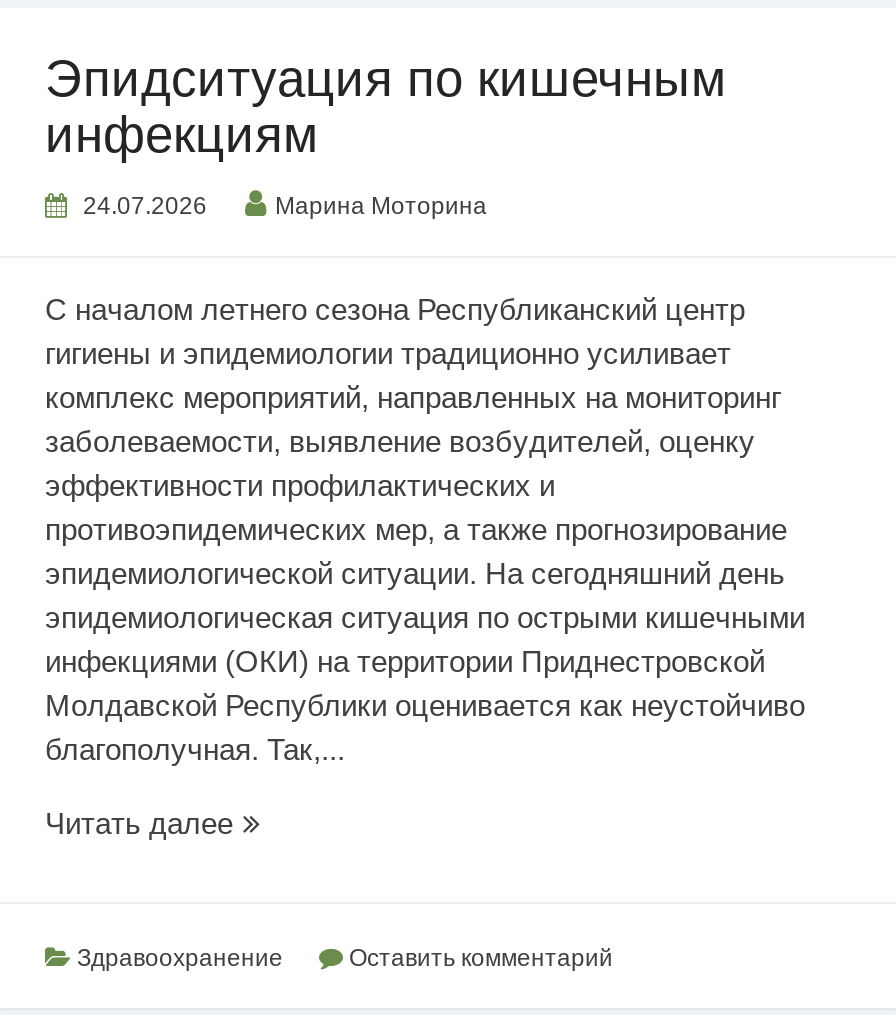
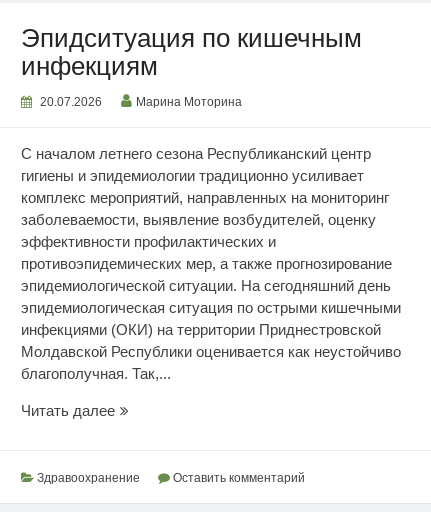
[83,193,207,221] 24.07.2026 -> [39,95,101,109] 20.07.2026

